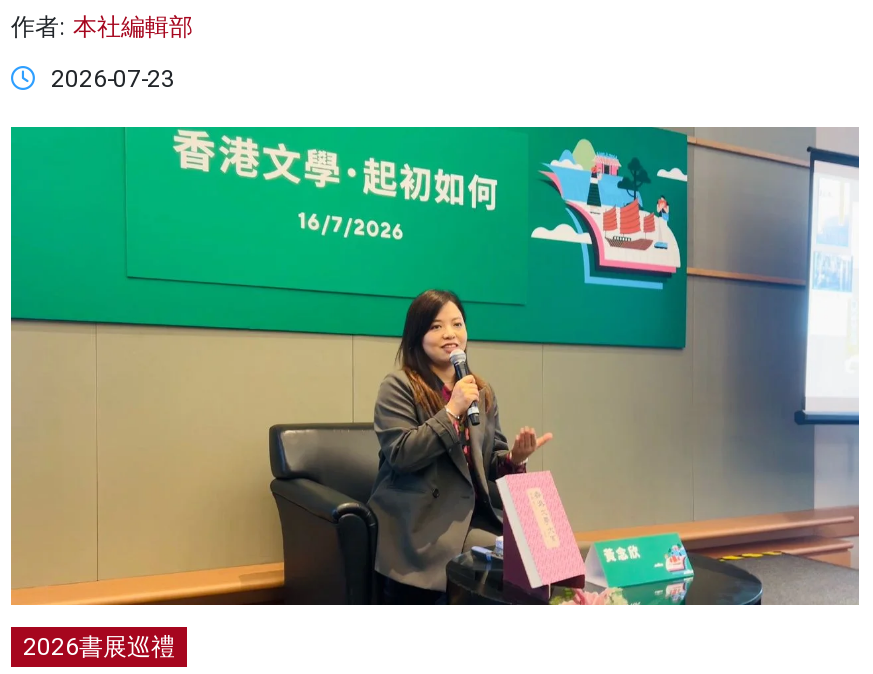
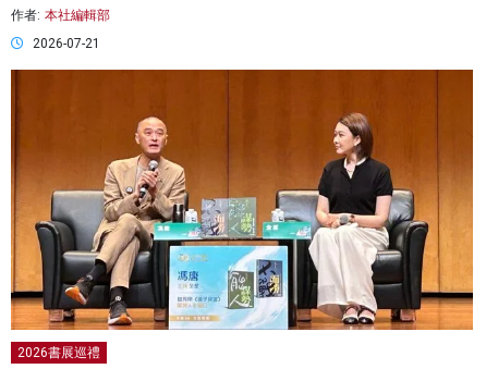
[51,66,175,94] 2026-07-23 -> [33,36,100,51] 2026-07-21
[9,124,861,606] [image] -> [10,69,474,331] [image]

